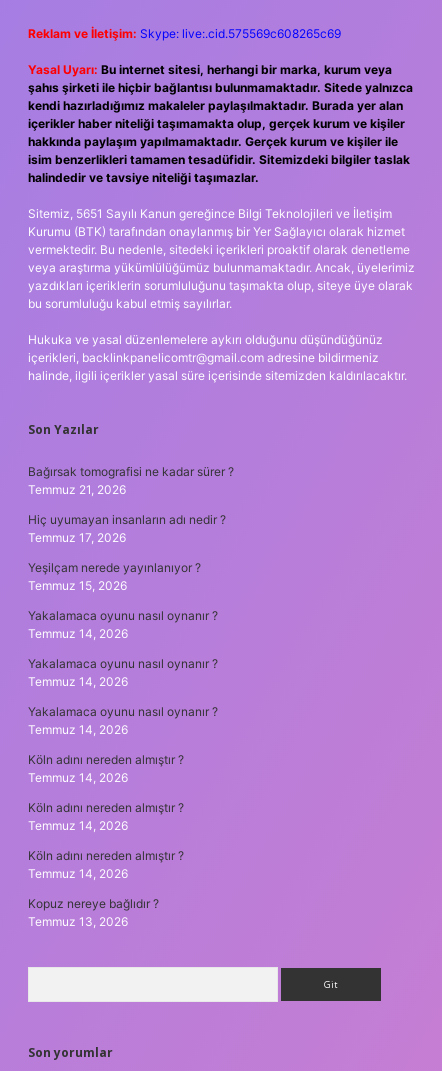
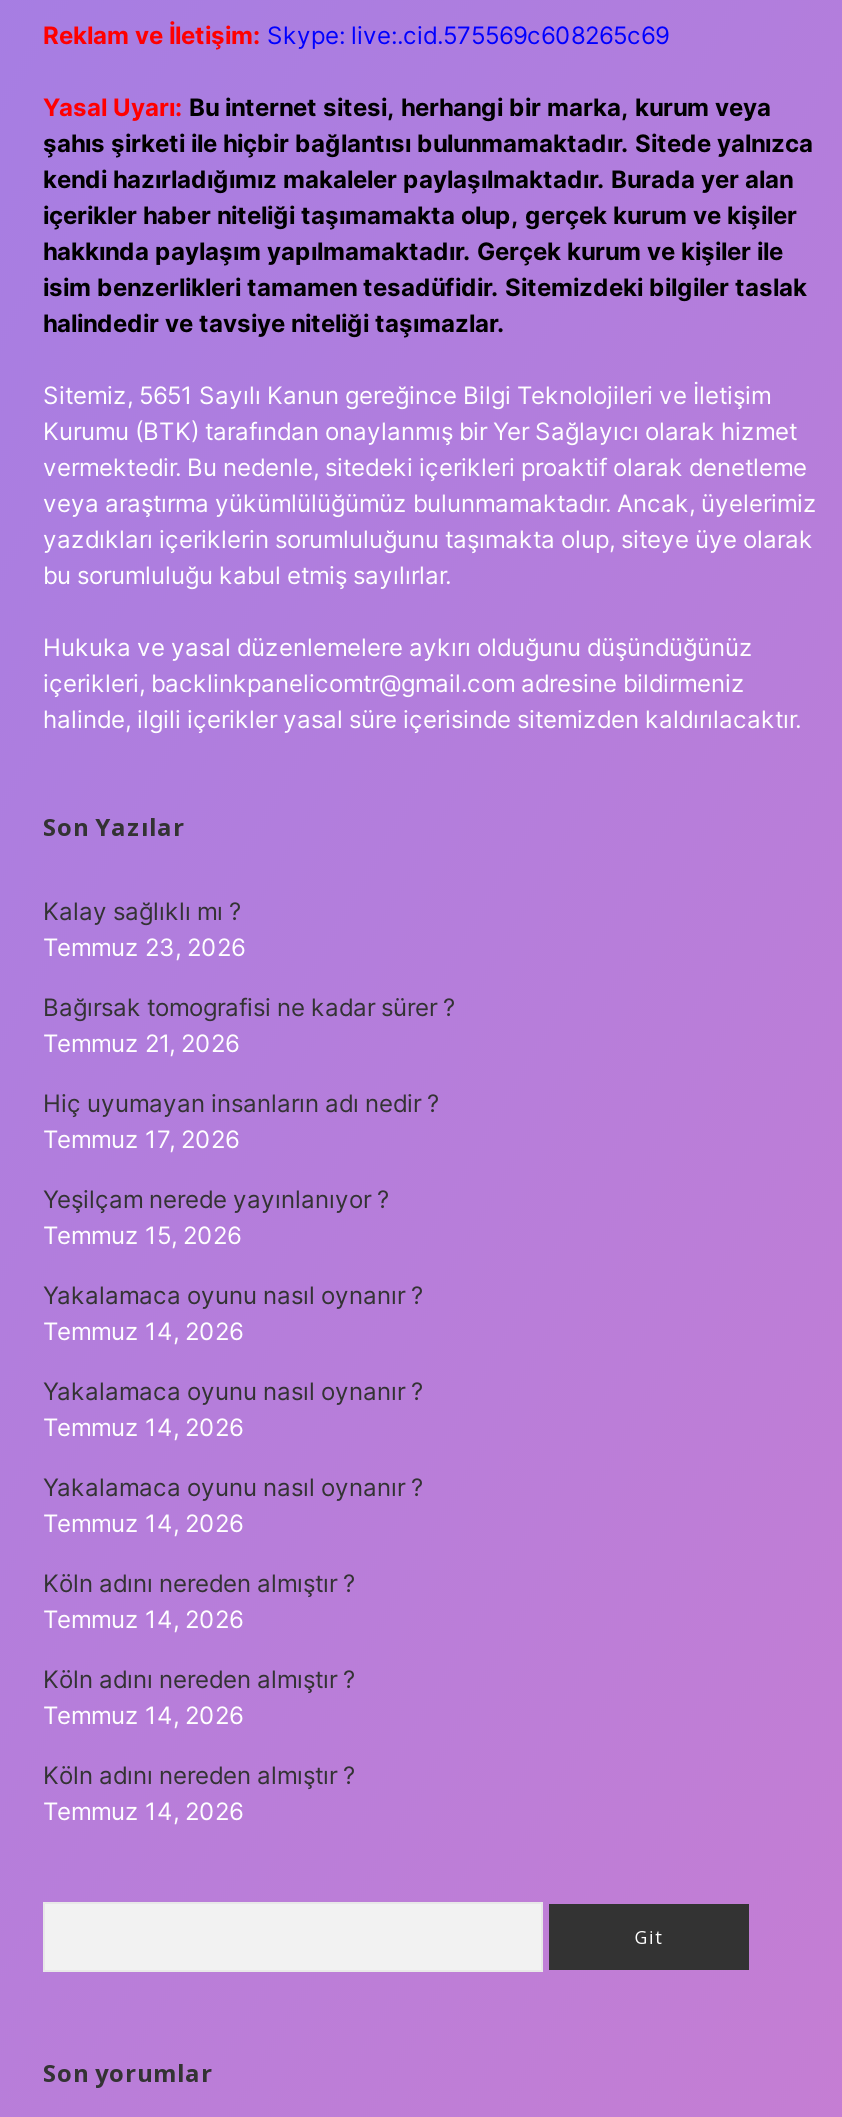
none -> [43,896,245,962] Kalay sağlıklı mı ? | Temmuz 23, 2026
moved [28,464,234,881] -> [43,992,455,1826]: Bağırsak tomografisi ne kadar sürer ? | Temmuz 21, 2026 | Hiç uyumayan insanların adı nedir ? | ... | Köln adını nereden almıştır ? | Temmuz 14, 2026
[28,896,159,929] Kopuz nereye bağlıdır ? | Temmuz 13, 2026 -> none

